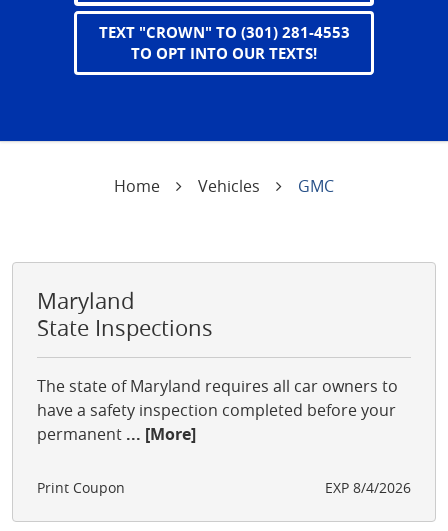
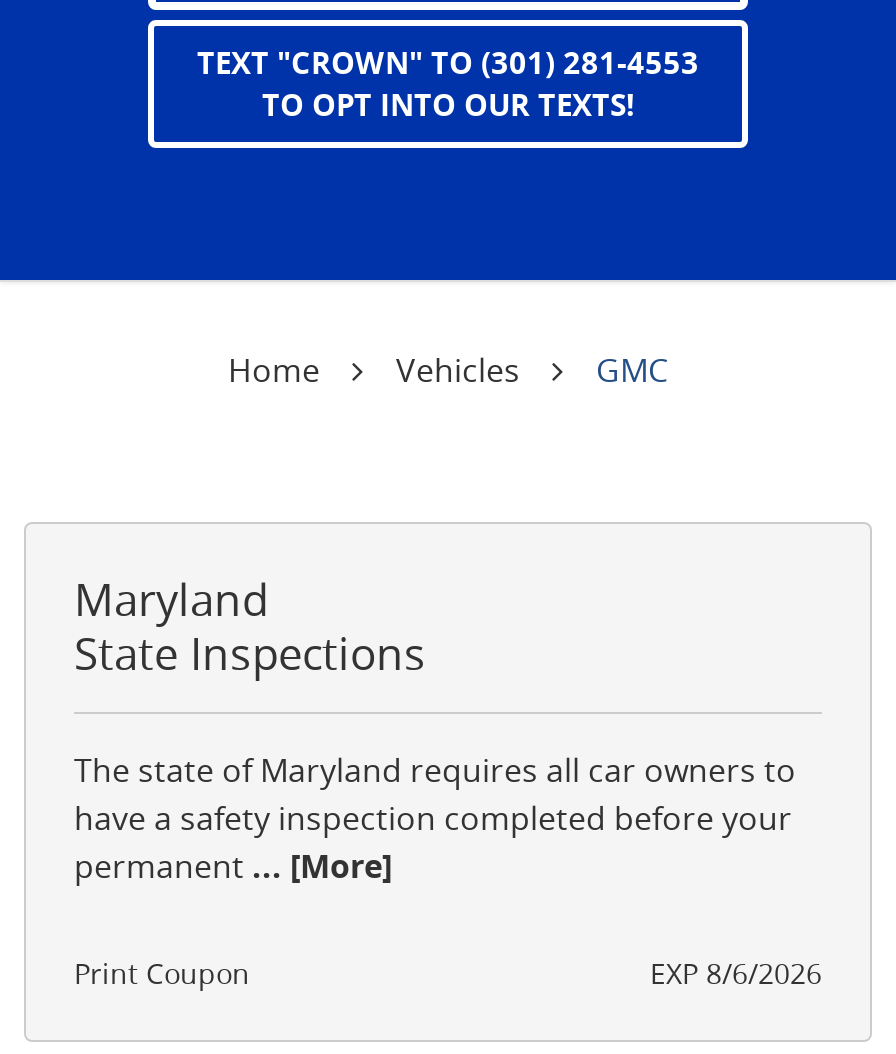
[325,478,411,497] EXP 8/4/2026 -> [650,954,822,992] EXP 8/6/2026

